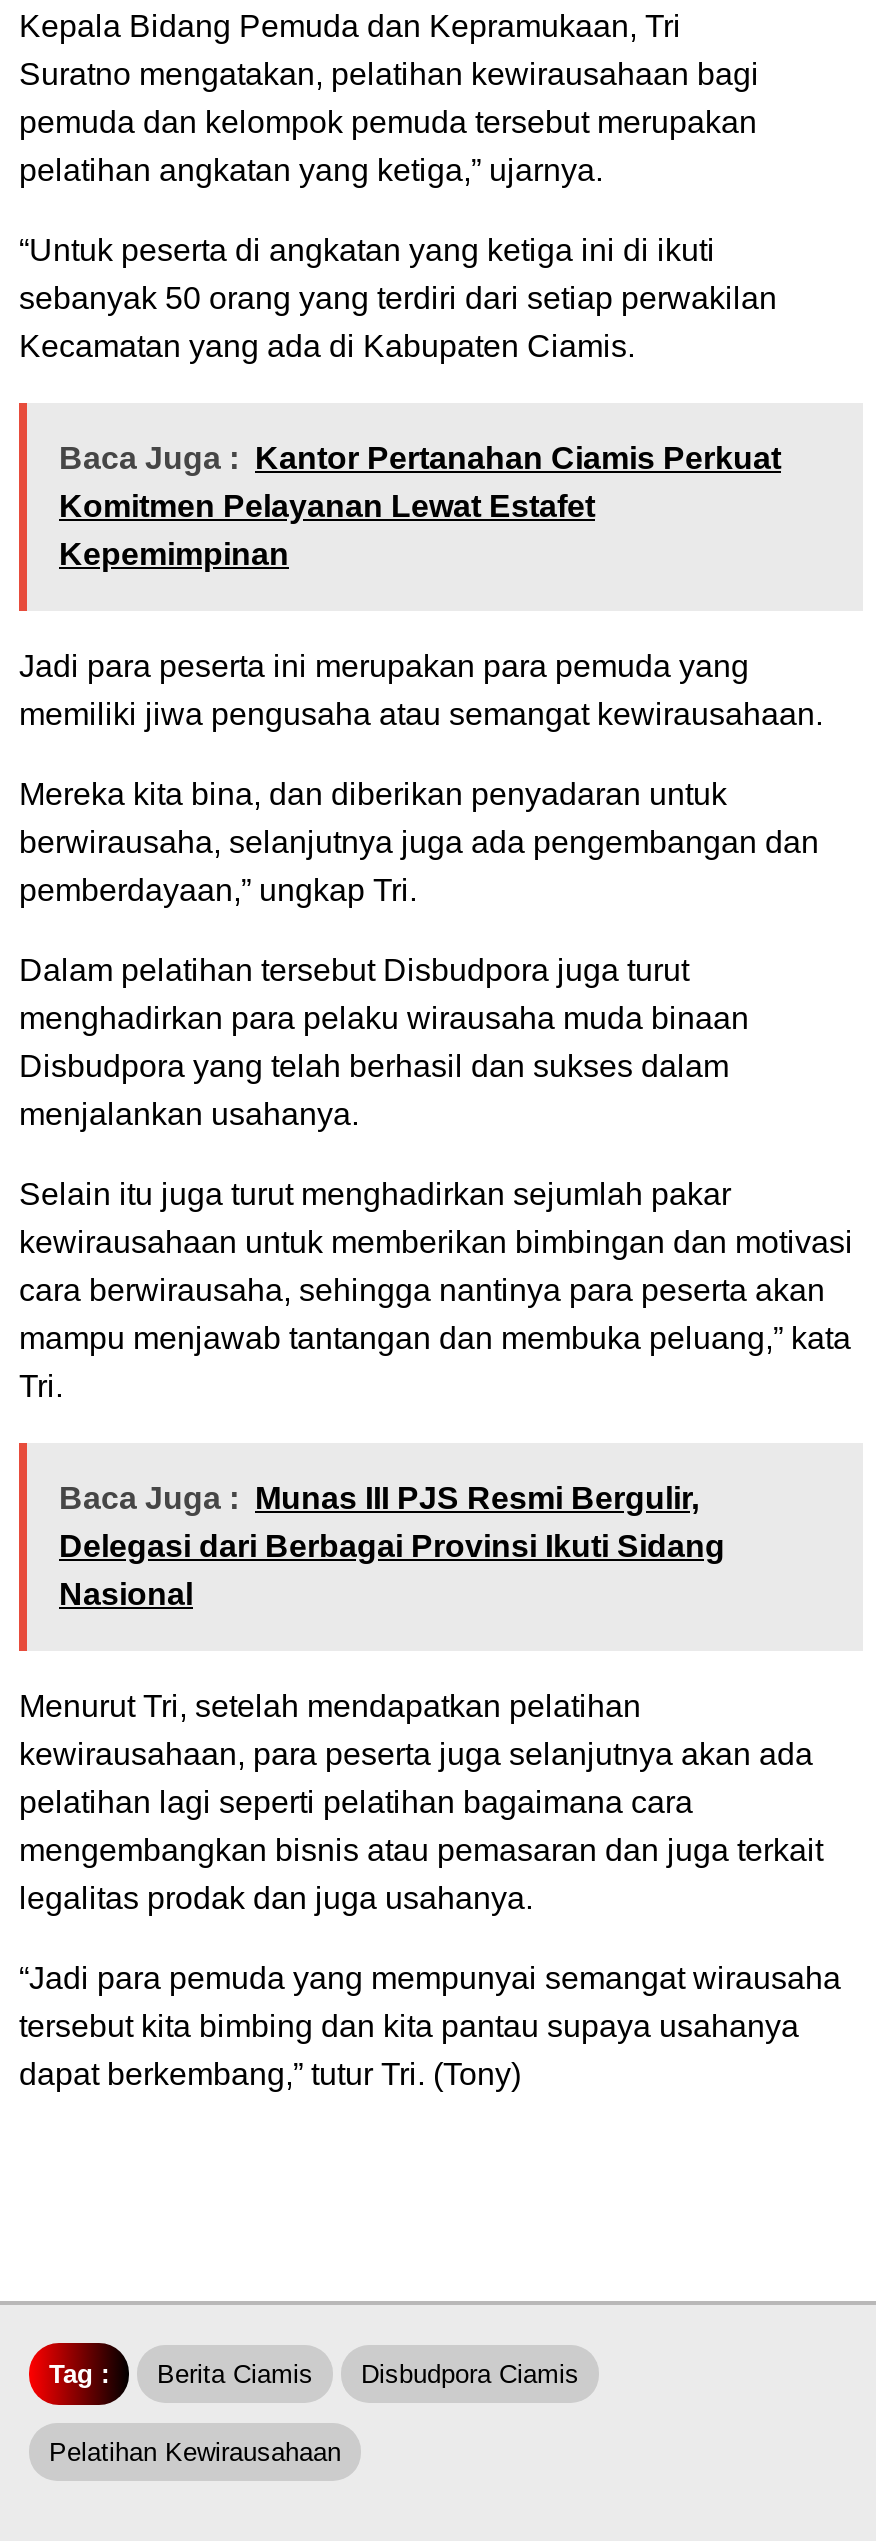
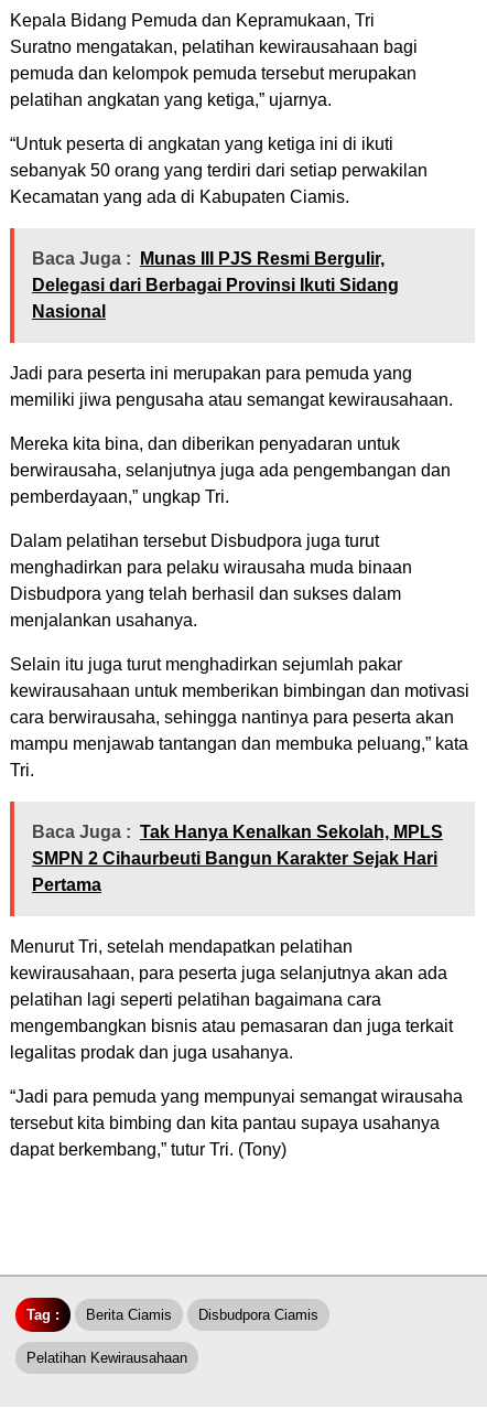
[59,442,781,572] Baca Juga : Kantor Pertanahan Ciamis Perkuat | Komitmen Pelayanan Lewat Estafet | Kepemimpinan -> none
none -> [32,823,443,895] Baca Juga : Tak Hanya Kenalkan Sekolah, MPLS | SMPN 2 Cihaurbeuti Bangun Karakter Sejak Hari | Pertama
moved [59,1482,725,1612] -> [32,250,399,321]: Baca Juga : Munas III PJS Resmi Bergulir, | Delegasi dari Berbagai Provinsi Ikuti Sidang | Nasional

